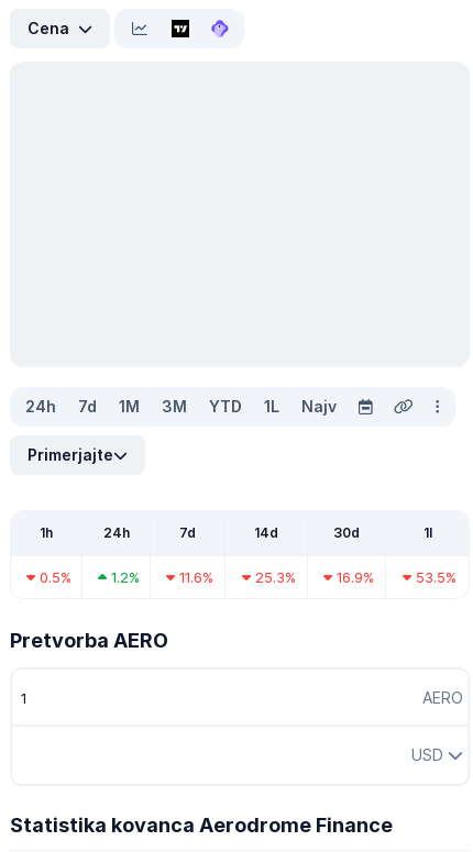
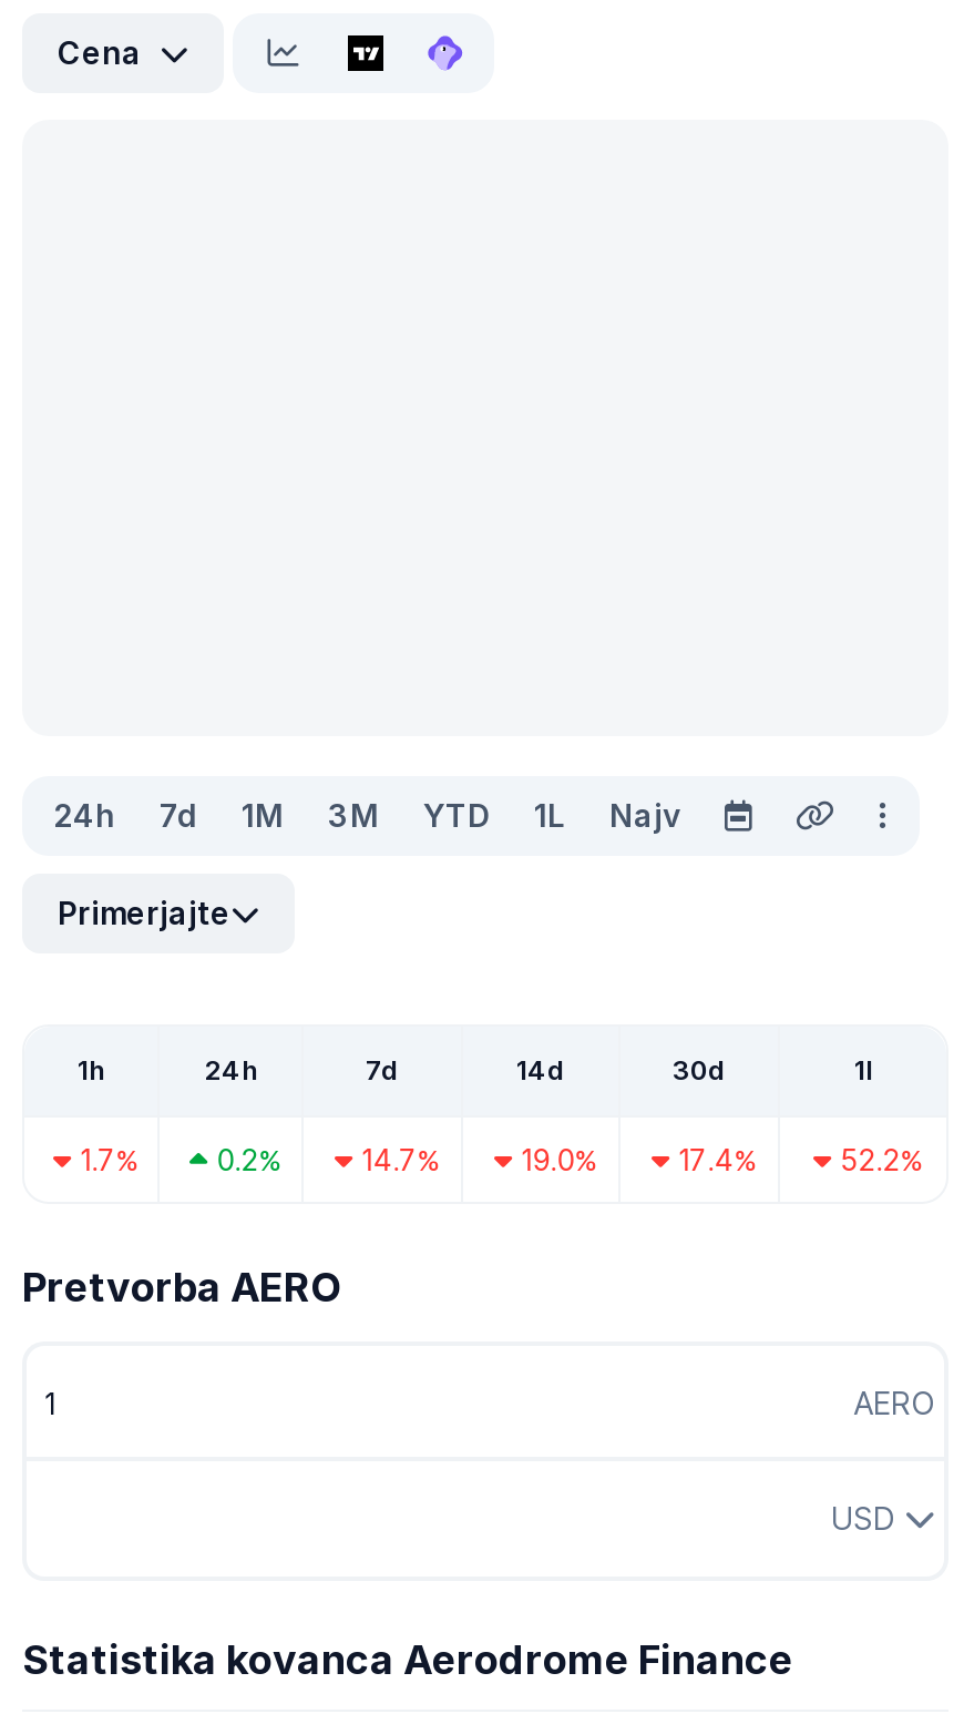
[39,568,71,586] 0.5% -> [80,1142,138,1177] 1.7%
[111,568,139,586] 1.2% -> [216,1142,281,1177] 0.2%
[179,568,214,586] 11.6% -> [361,1142,439,1177] 14.7%
[255,568,295,586] 25.3% -> [521,1142,596,1177] 19.0%
[337,568,374,586] 16.9% -> [678,1142,756,1177] 17.4%
[416,568,457,586] 53.5% -> [840,1142,922,1177] 52.2%

